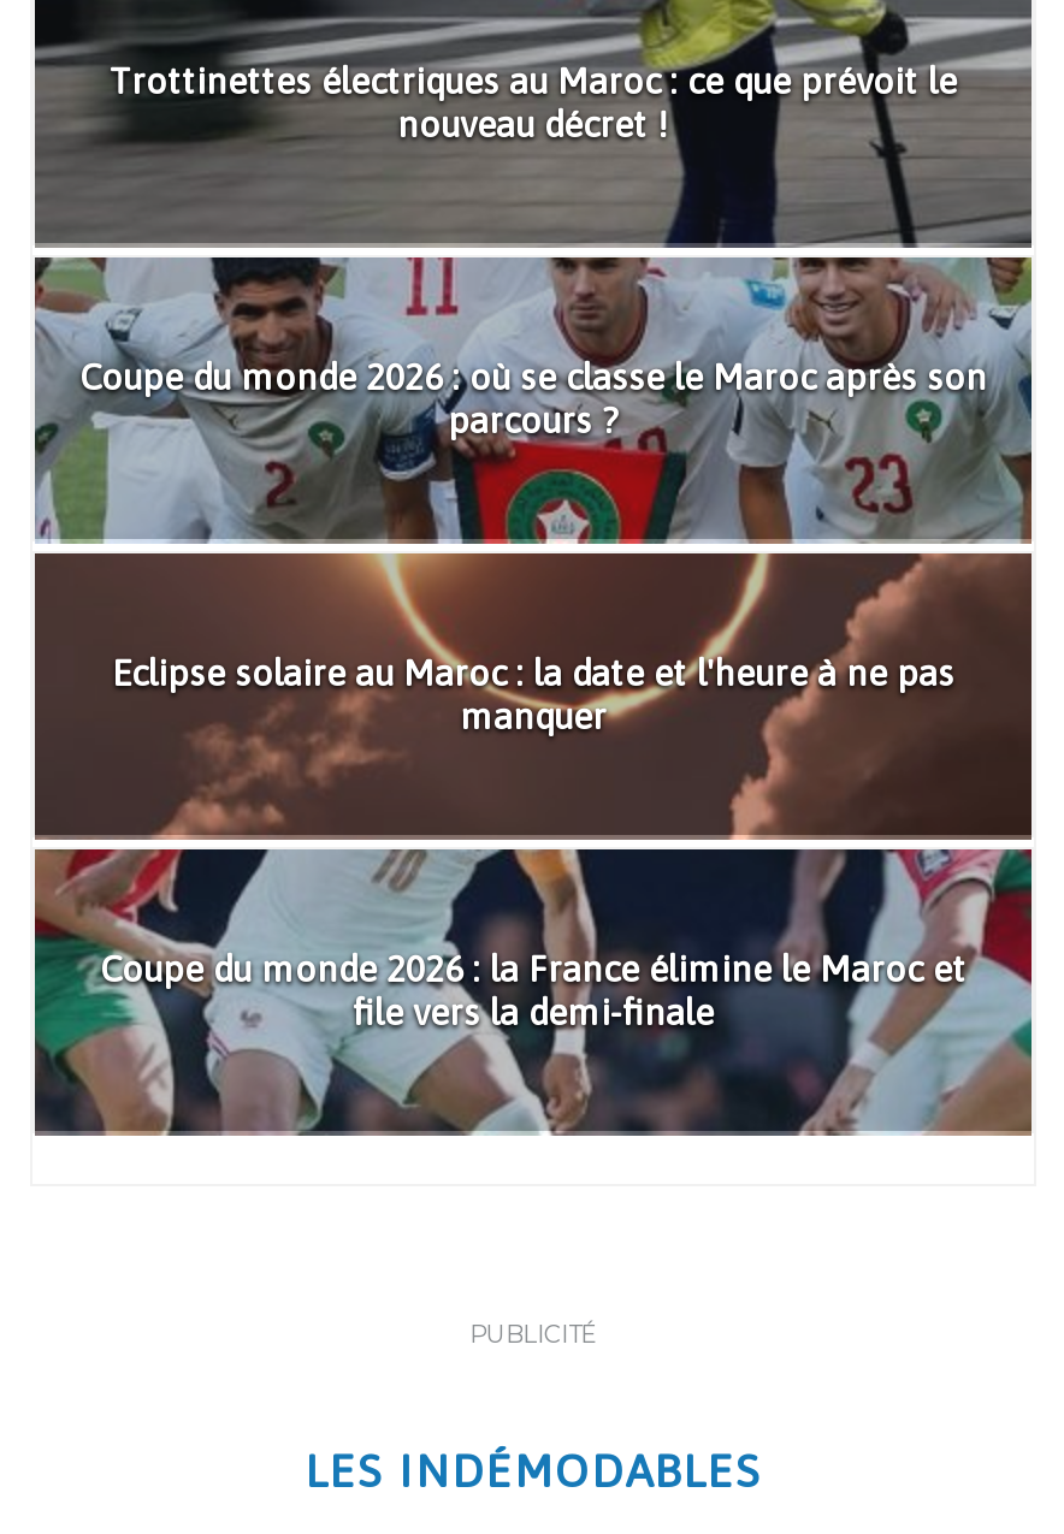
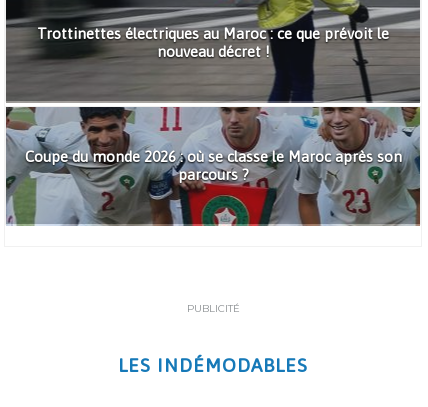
[32,551,1034,1138] [image] | Eclipse solaire au Maroc : la date et l'heure à ne pas | manquer -> none
[100,949,967,1033] Coupe du monde 2026 : la France élimine le Maroc et | file vers la demi-finale -> none

